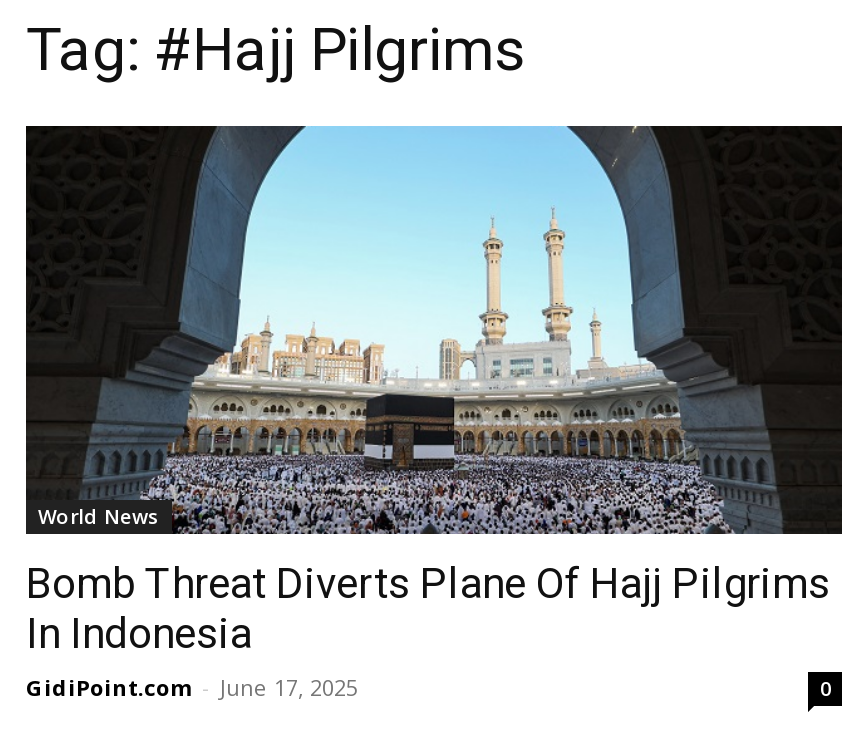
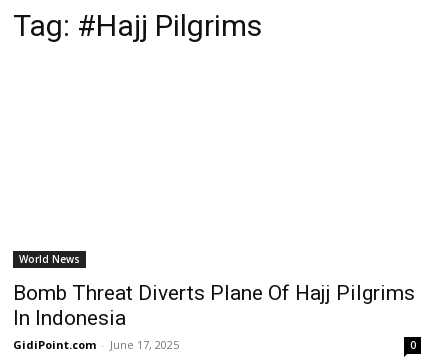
[24,124,844,536] [image] -> none

